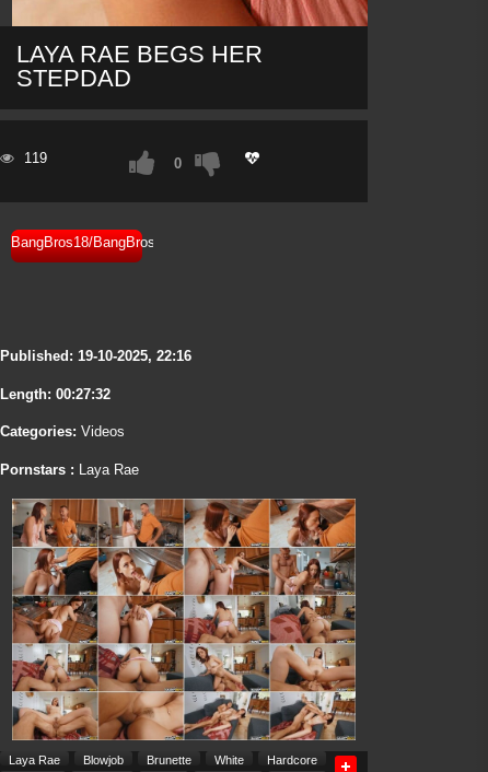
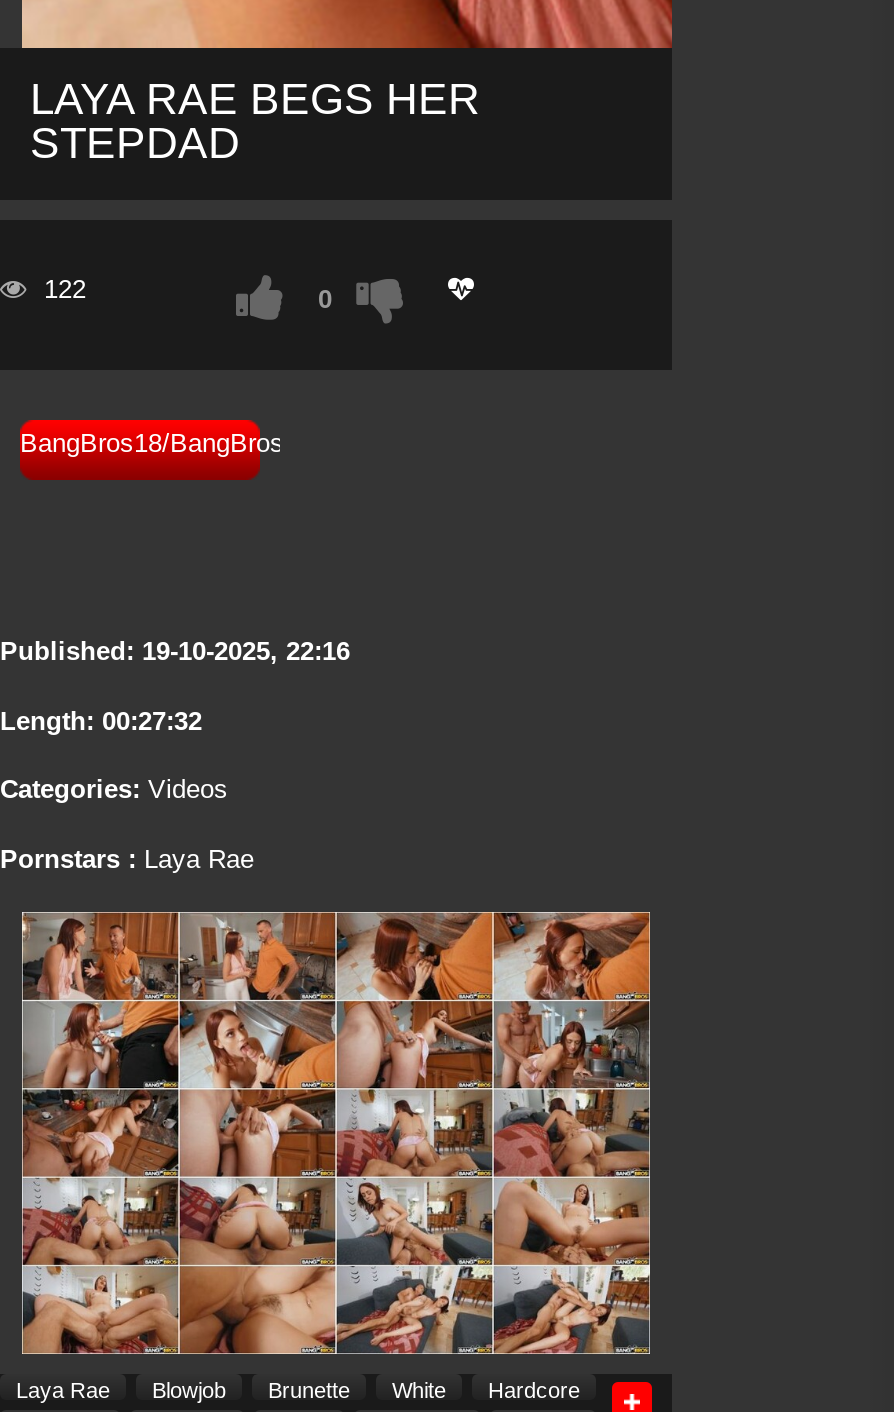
[20,150,47,166] 119 -> [36,274,86,304] 122

